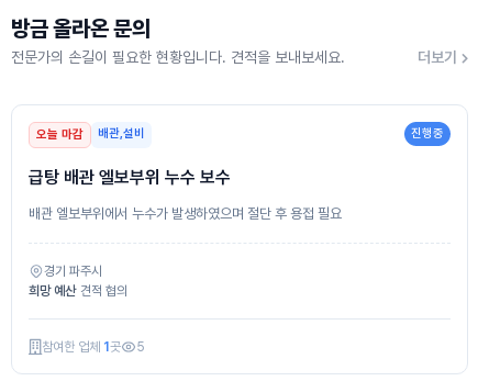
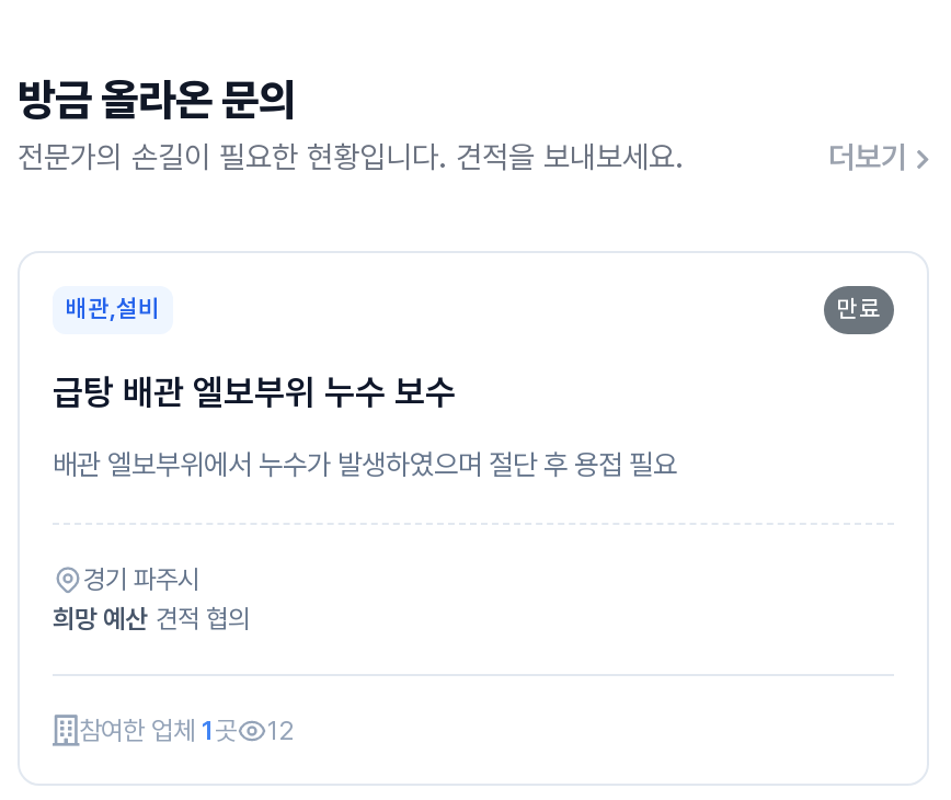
[36,128,84,142] 오늘 마감 -> none
[411,126,444,141] 진행중 -> [837,295,881,324] 만료
[42,339,145,355] 참여한 업체 1 곳 5 -> [79,716,294,747] 참여한 업체 1 곳 12

